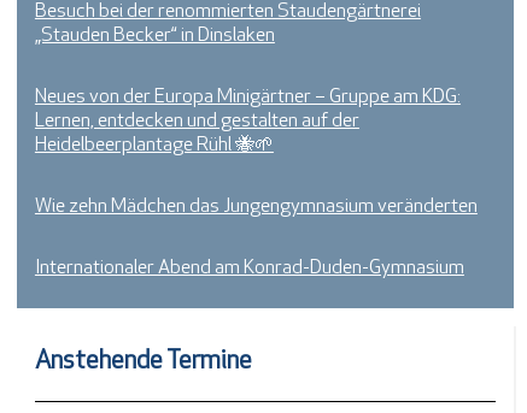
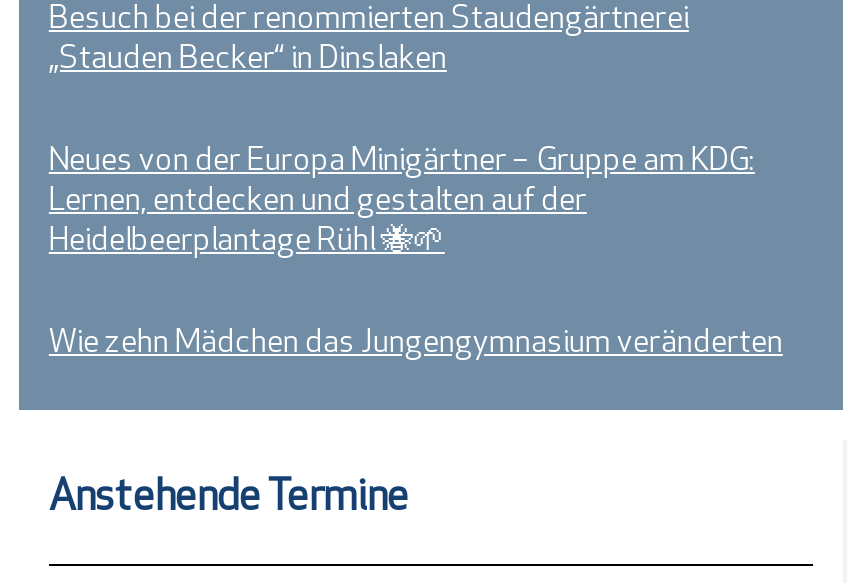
[35,259,464,279] Internationaler Abend am Konrad-Duden-Gymnasium -> none

